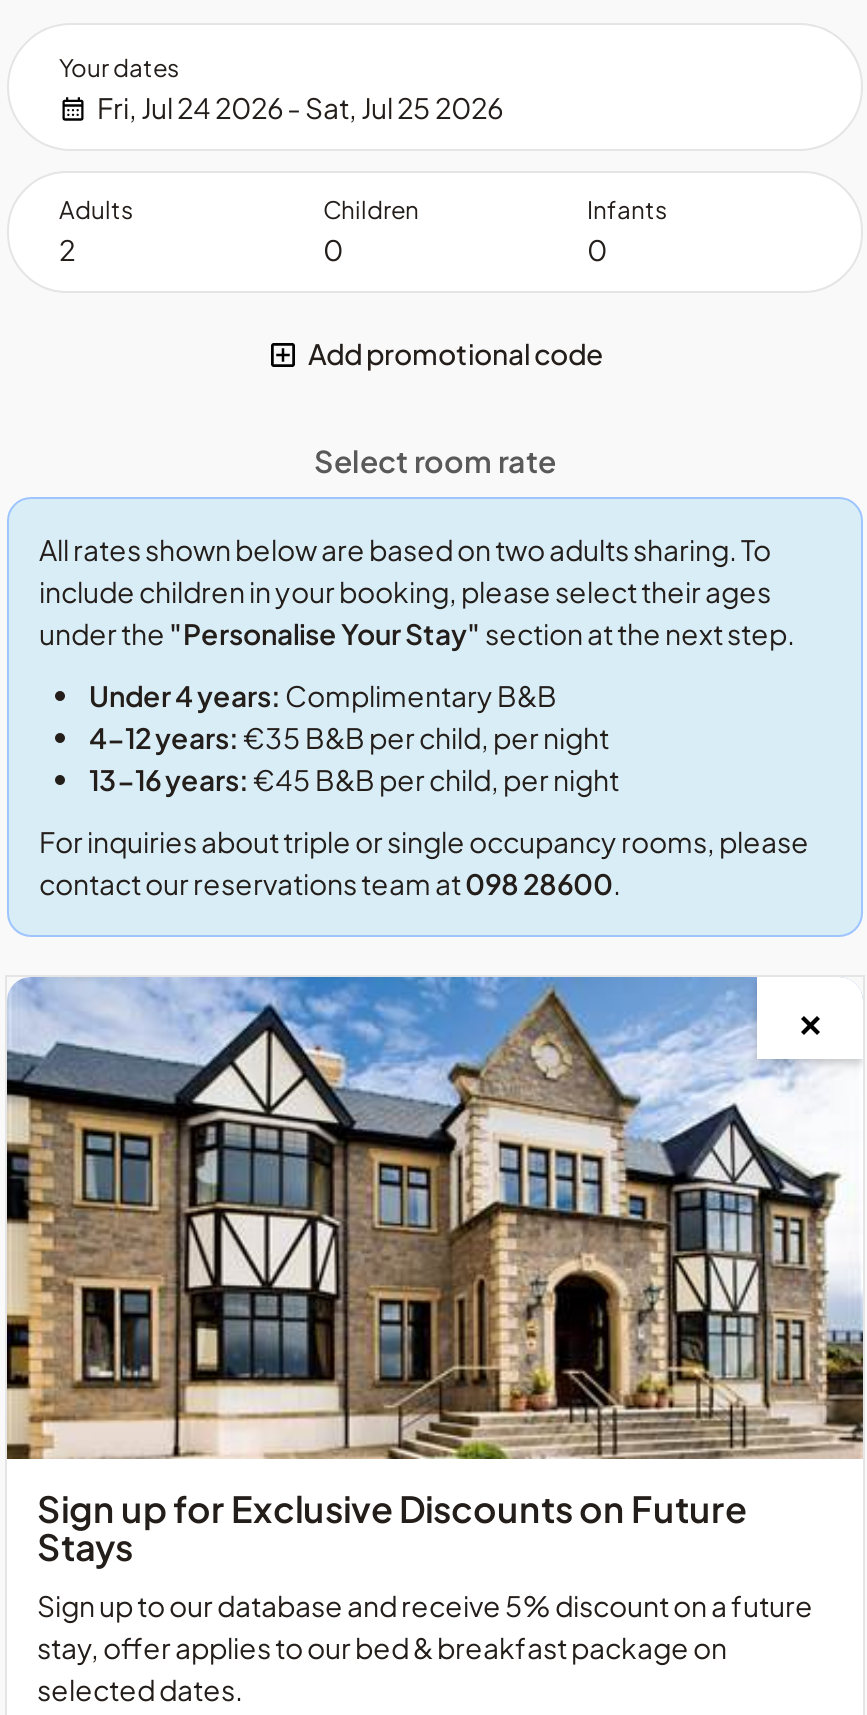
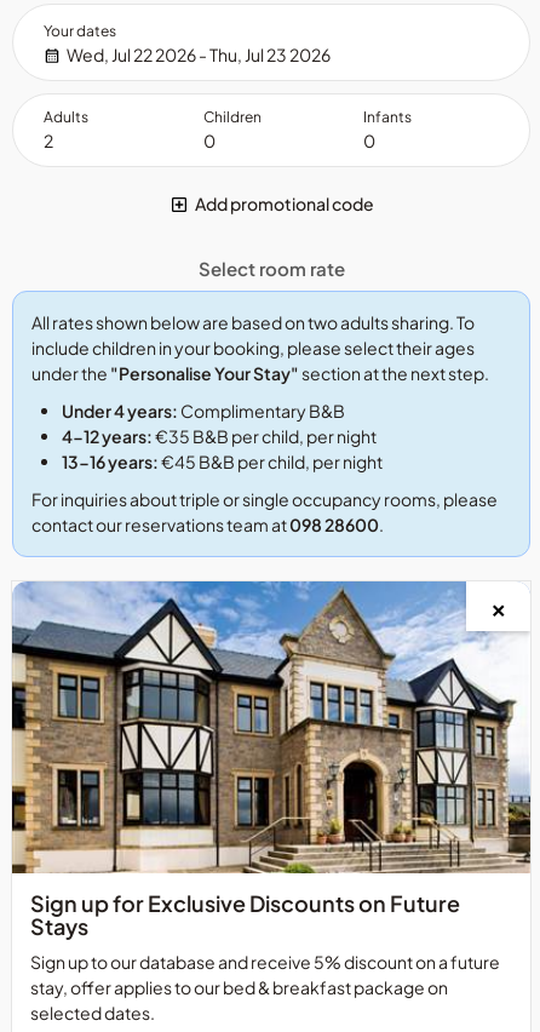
[97,89,503,125] Fri, Jul 24 2026 - Sat, Jul 25 2026 -> [67,44,331,65] Wed, Jul 22 2026 - Thu, Jul 23 2026

